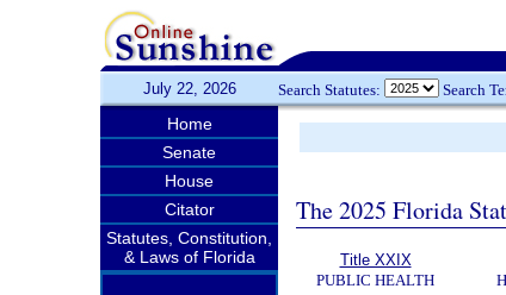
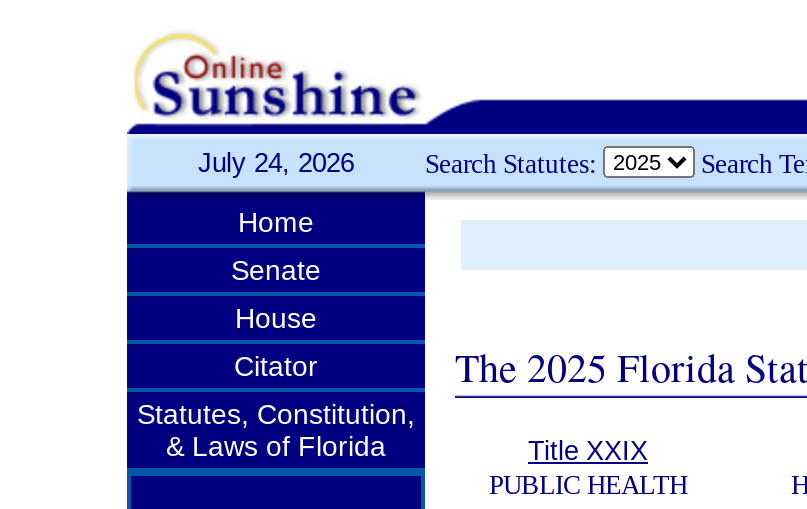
[143,80,236,98] July 22, 2026 -> [198,148,354,178] July 24, 2026

